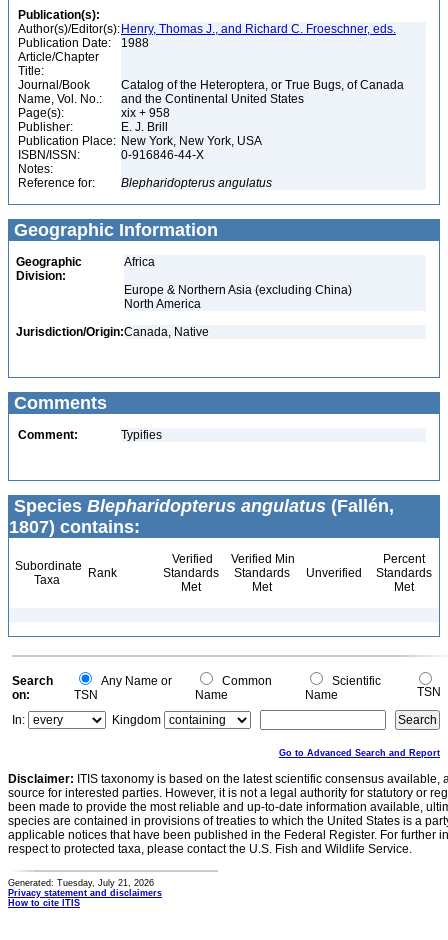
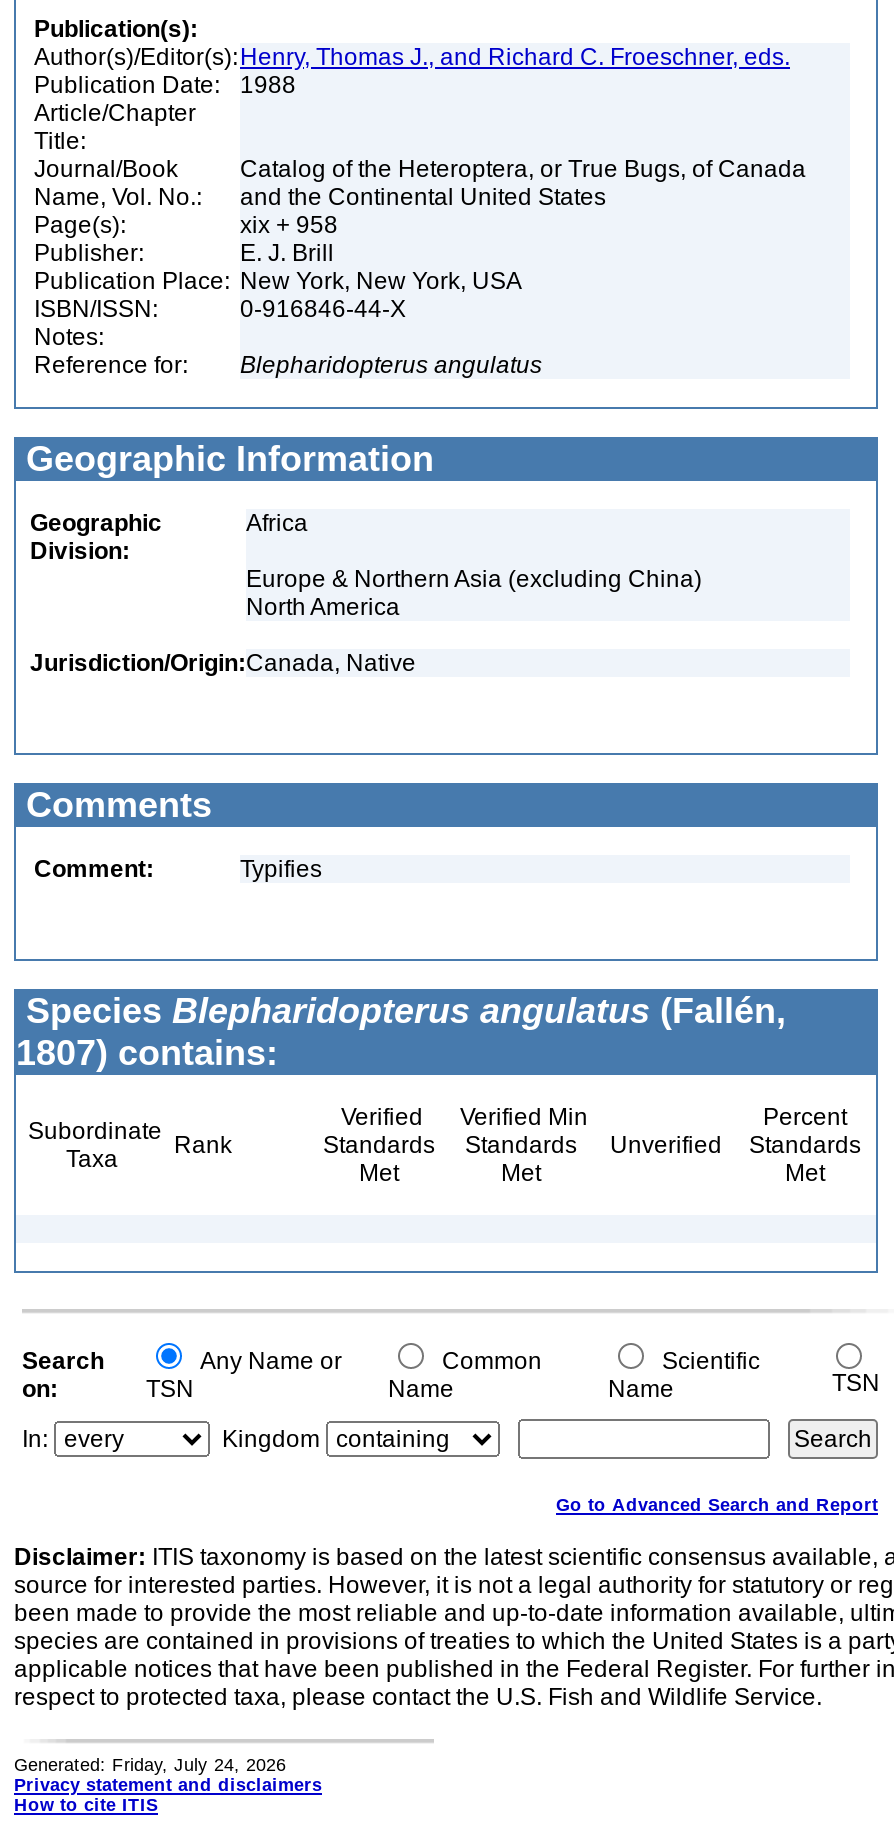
[8,878,154,888] Generated: Tuesday, July 21, 2026 -> [14,1755,286,1775] Generated: Friday, July 24, 2026

